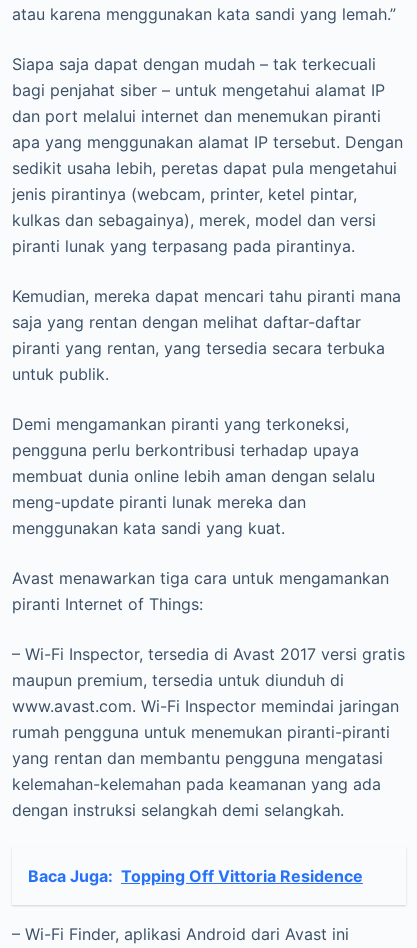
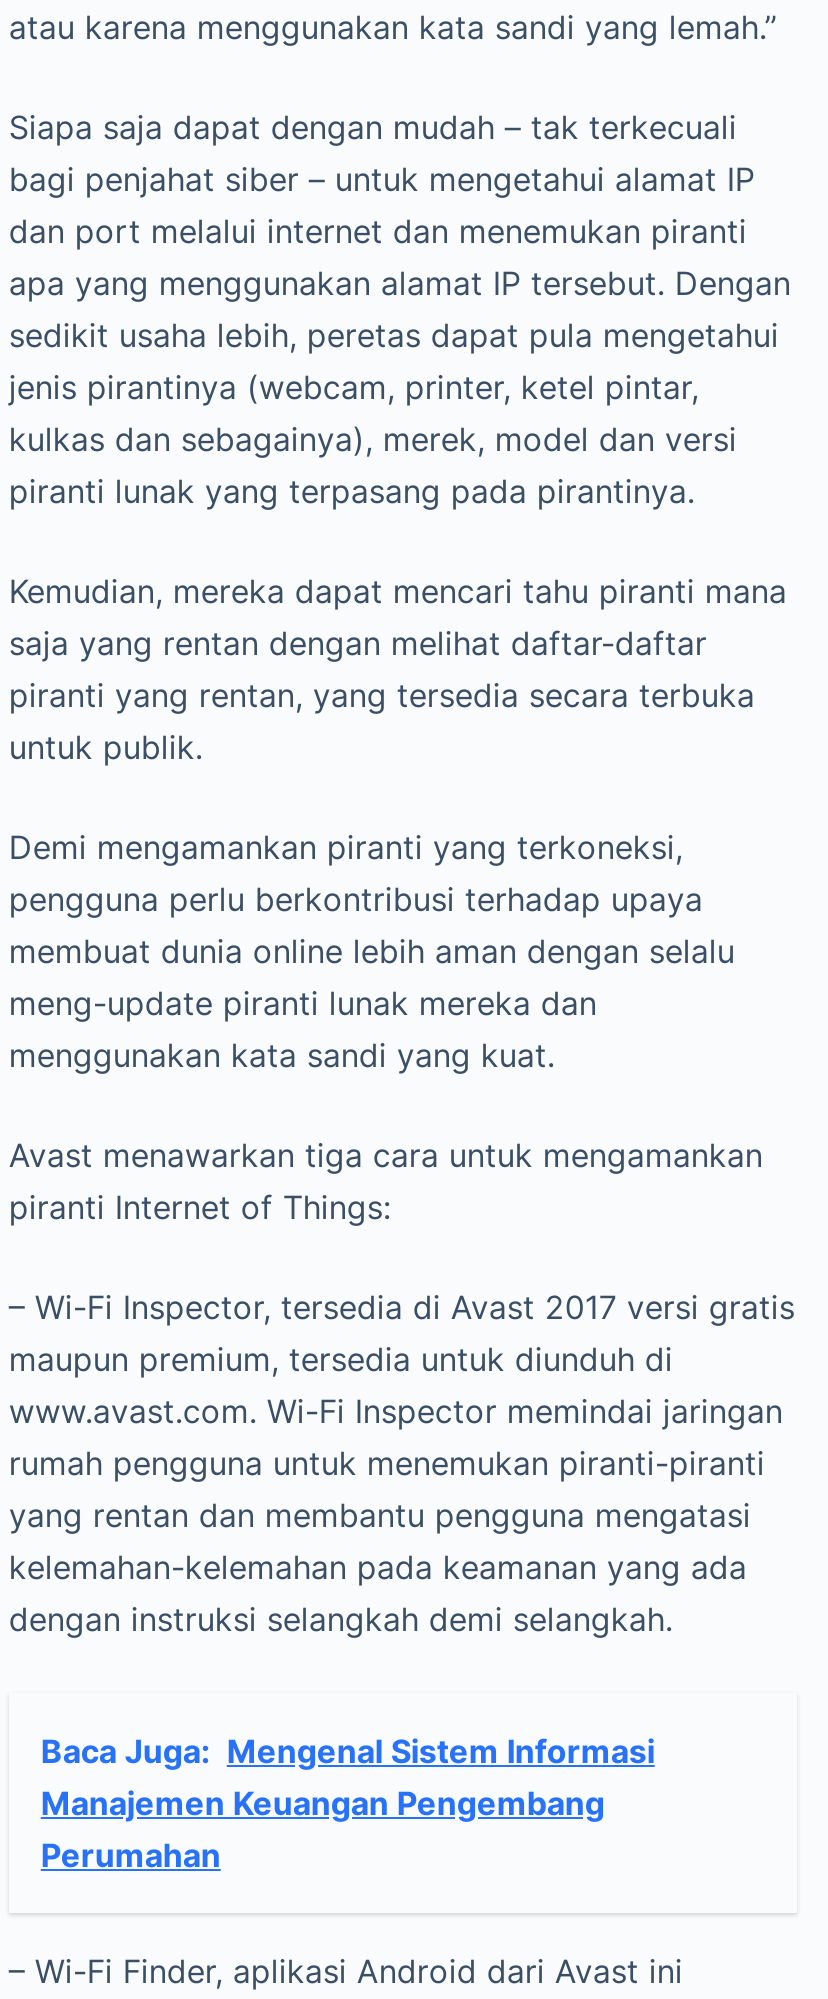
[28,866,363,886] Baca Juga: Topping Off Vittoria Residence -> [41,1732,655,1876] Baca Juga: Mengenal Sistem Informasi | Manajemen Keuangan Pengembang | Perumahan

